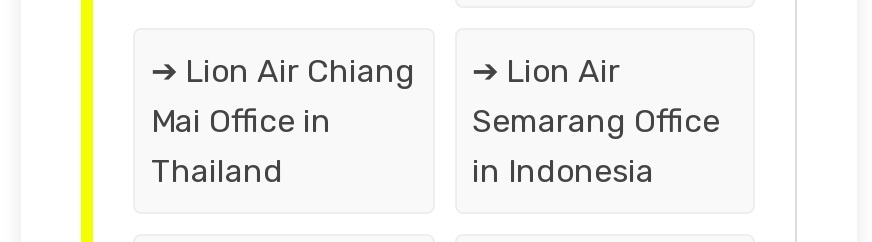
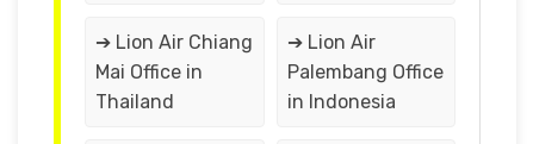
[472,101,720,139] Semarang Office -> [287,60,443,83] Palembang Office

